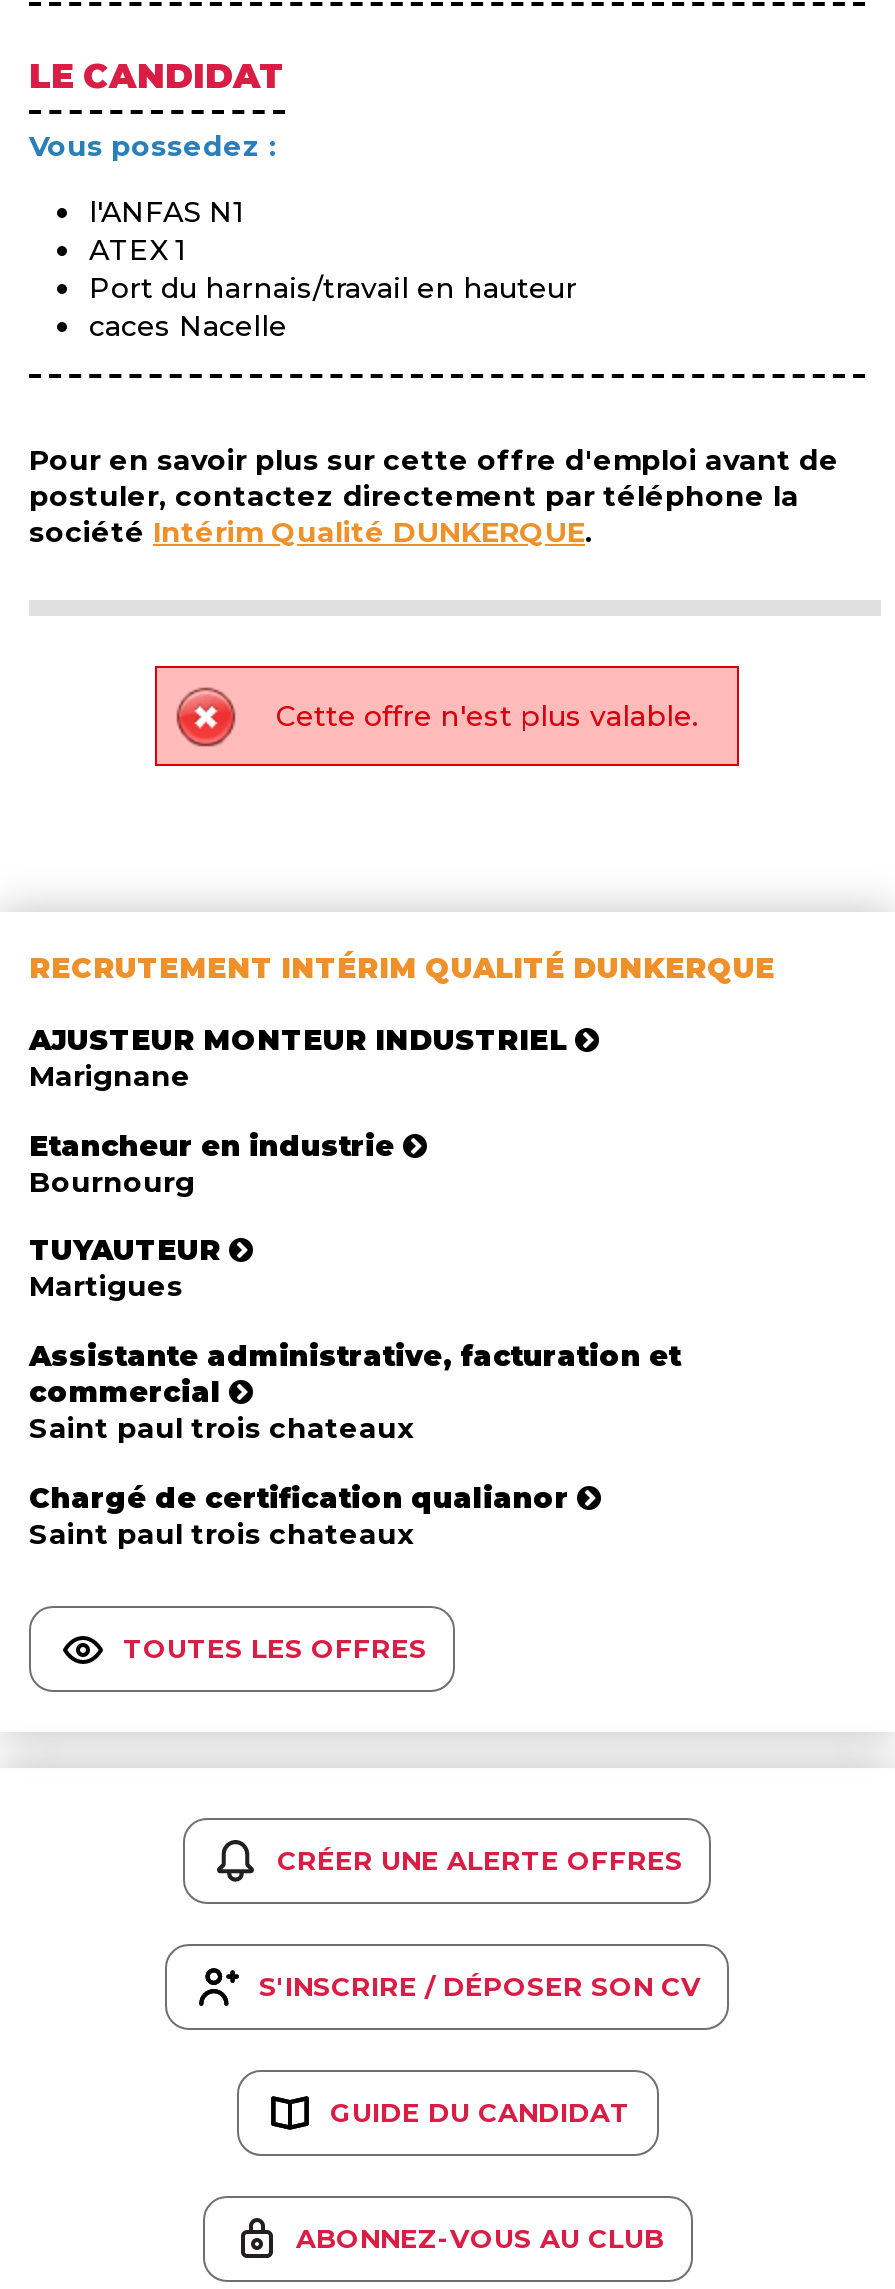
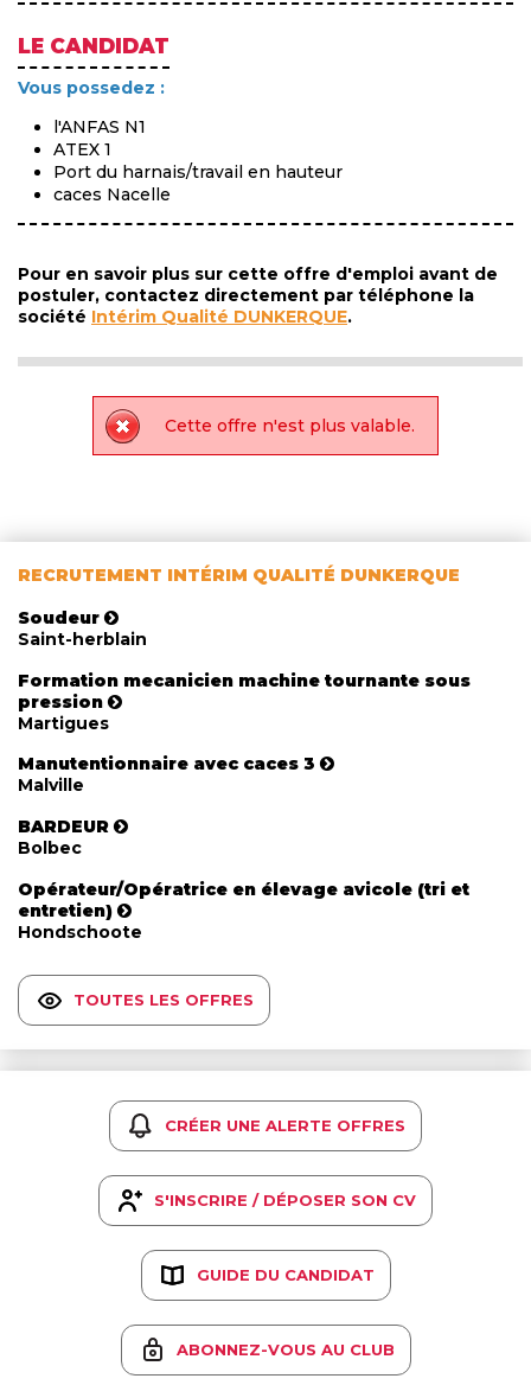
[29,1021,567,1269] AJUSTEUR MONTEUR INDUSTRIEL | Marignane | Etancheur en industrie | Bournourg | TUYAUTEUR -> [18,607,471,712] Soudeur | Saint-herblain | Formation mecanicien machine tournante sous | pression
moved [29,1269,183,1305] -> [18,712,109,733]: Martigues
[29,1338,681,1552] Assistante administrative, facturation et | commercial | Saint paul trois chateaux | Chargé de certification qualianor | Saint paul trois chateaux -> [18,753,469,943] Manutentionnaire avec caces 3 | Malville | BARDEUR | Bolbec | Opérateur/Opératrice en élevage avicole (tri et | entretien) | Hondschoote

